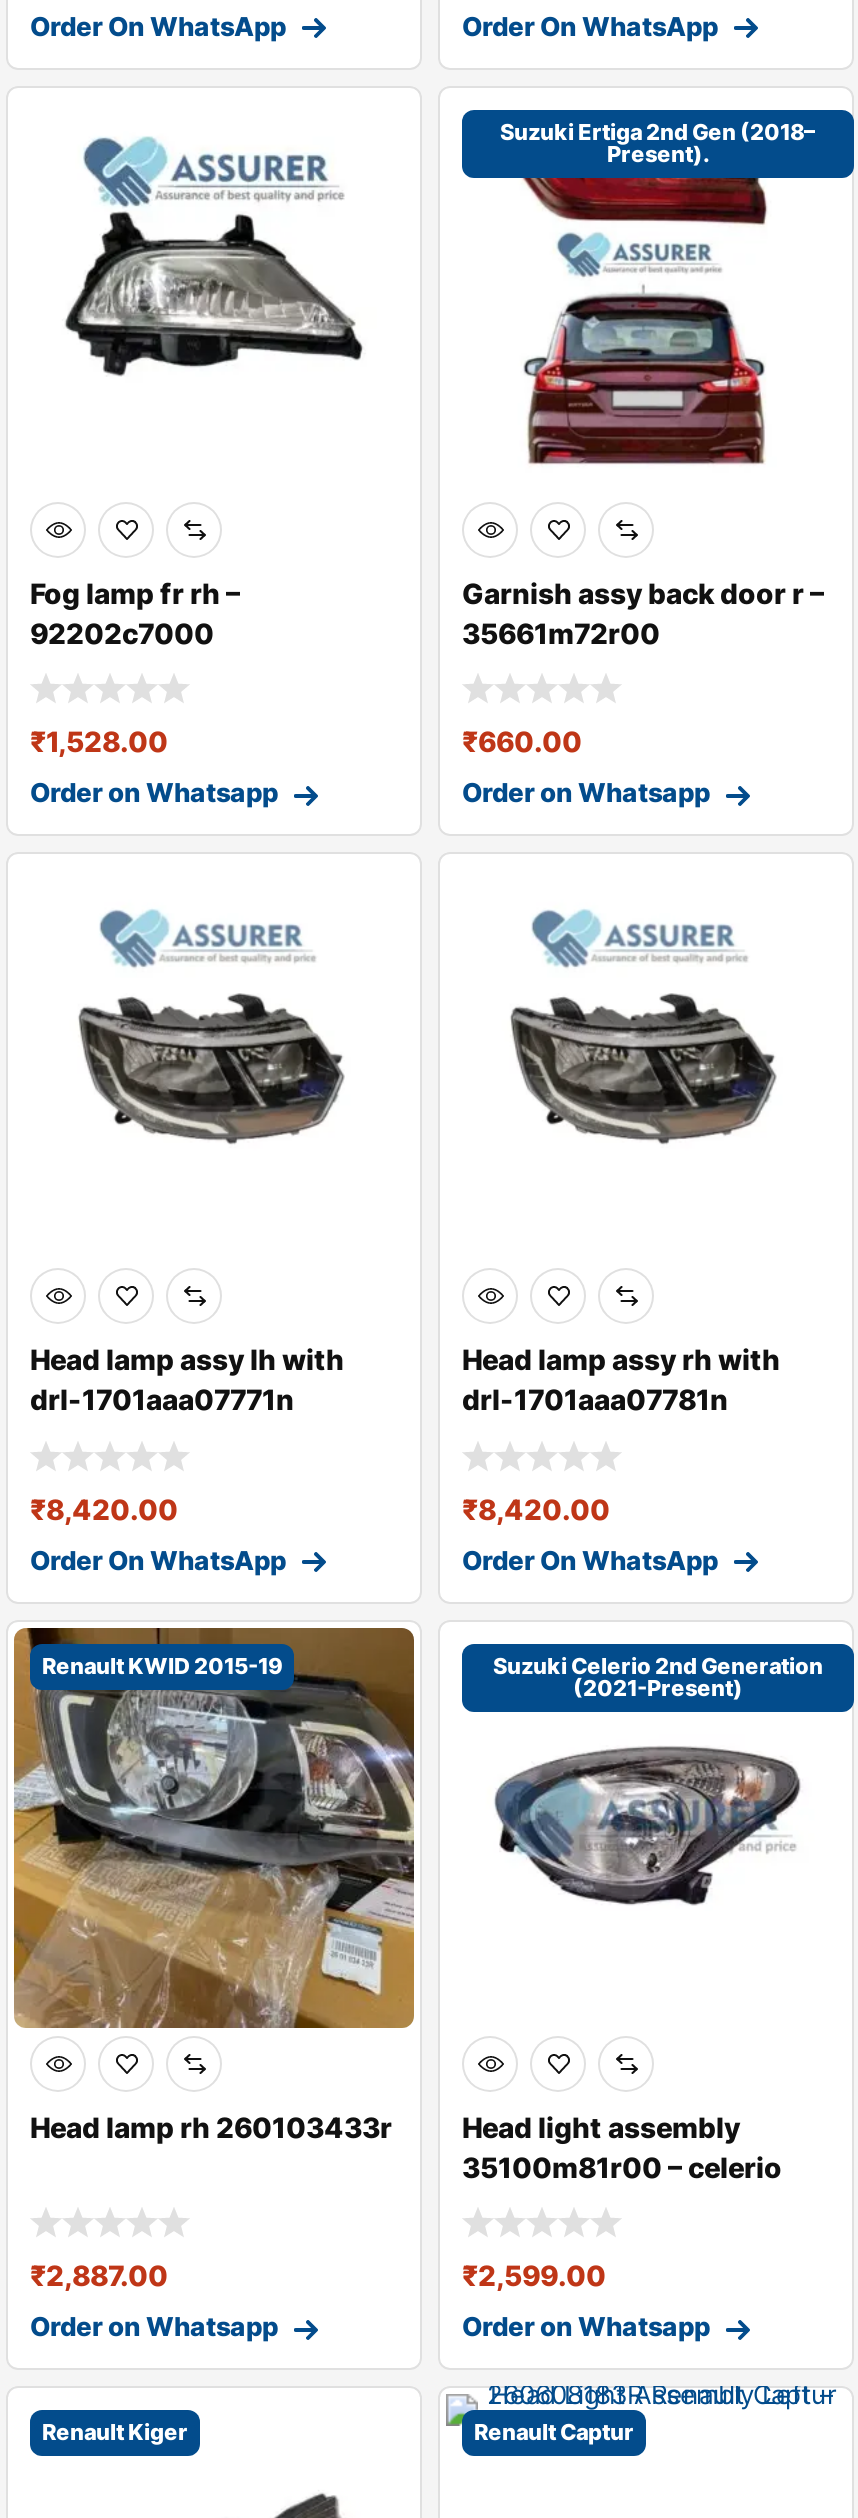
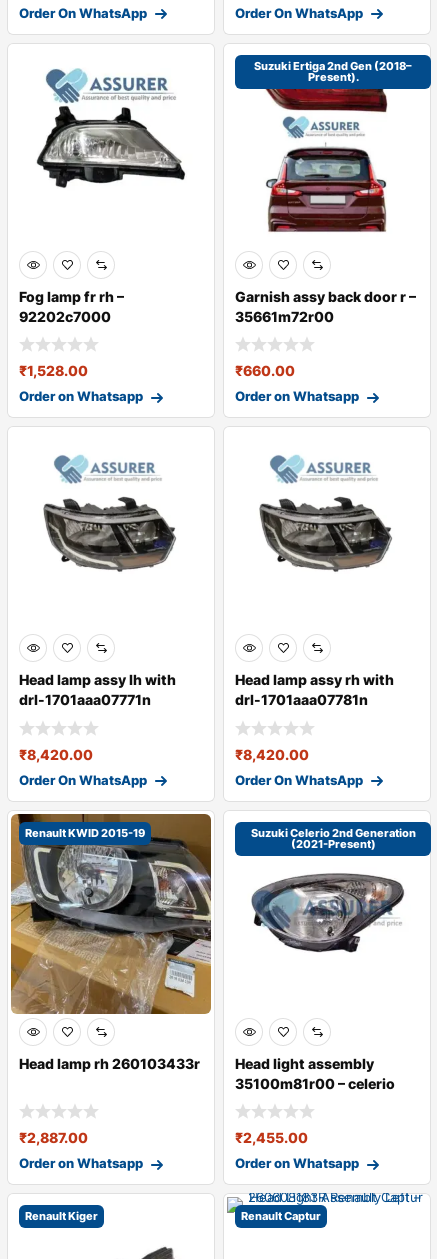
[462,2258,606,2292] ₹2,599.00 -> [235,1129,308,1146] ₹2,455.00

